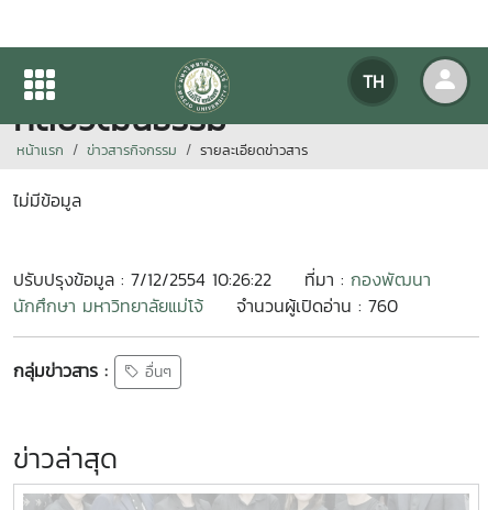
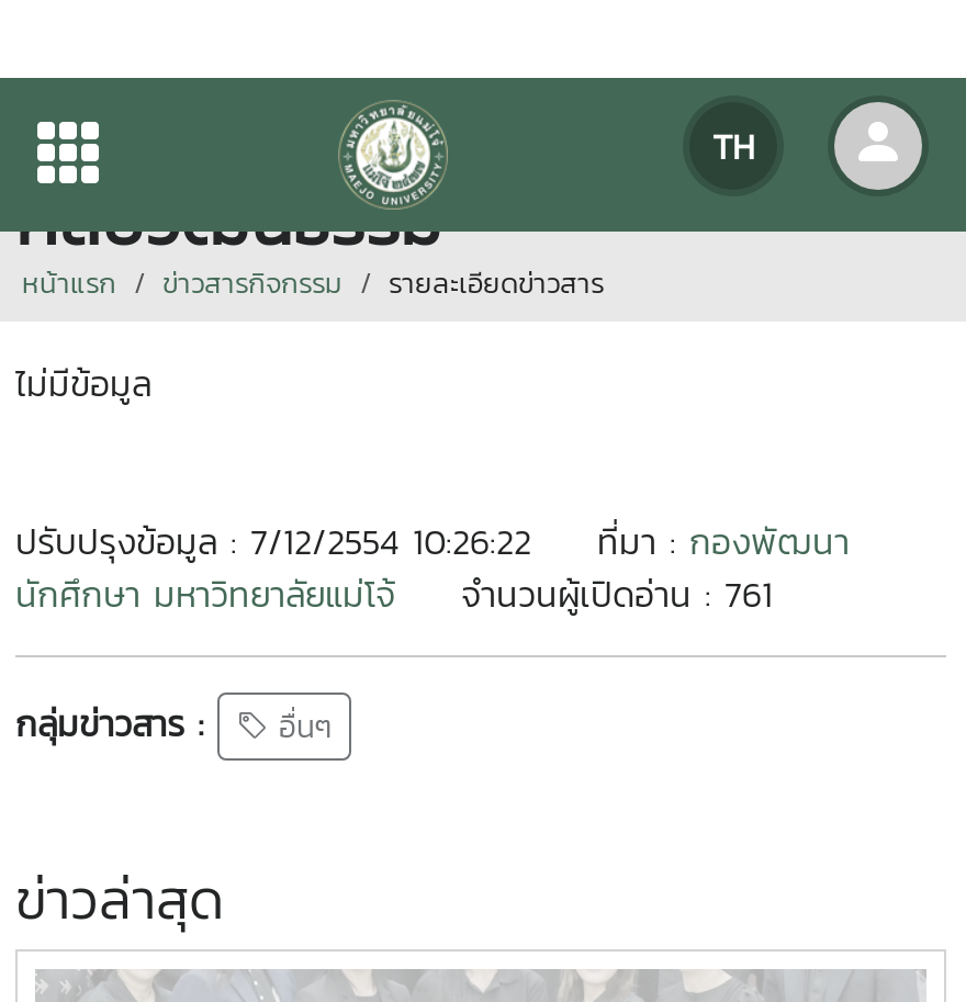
[236,292,398,319] จำนวนผู้เปิดอ่าน : 760 -> [461,567,773,620] จำนวนผู้เปิดอ่าน : 761

